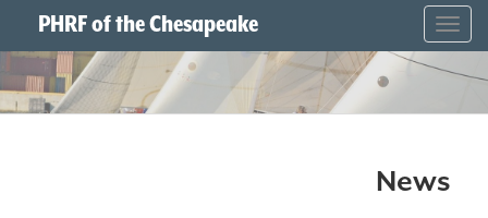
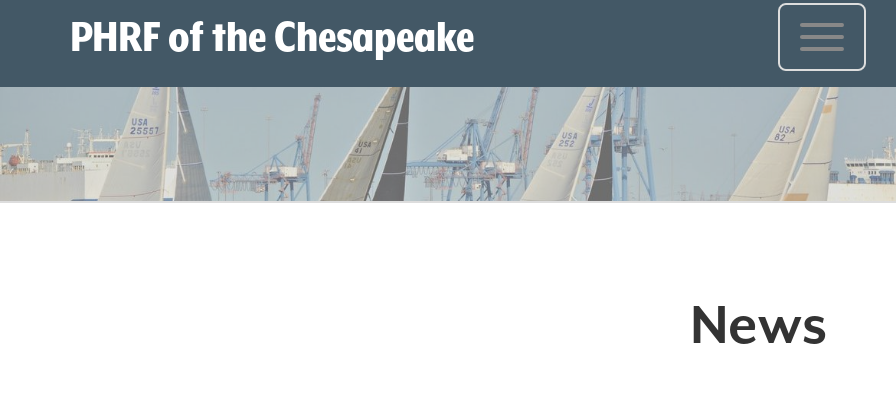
[3,51,485,113] [image] -> [6,87,890,203] [image]

